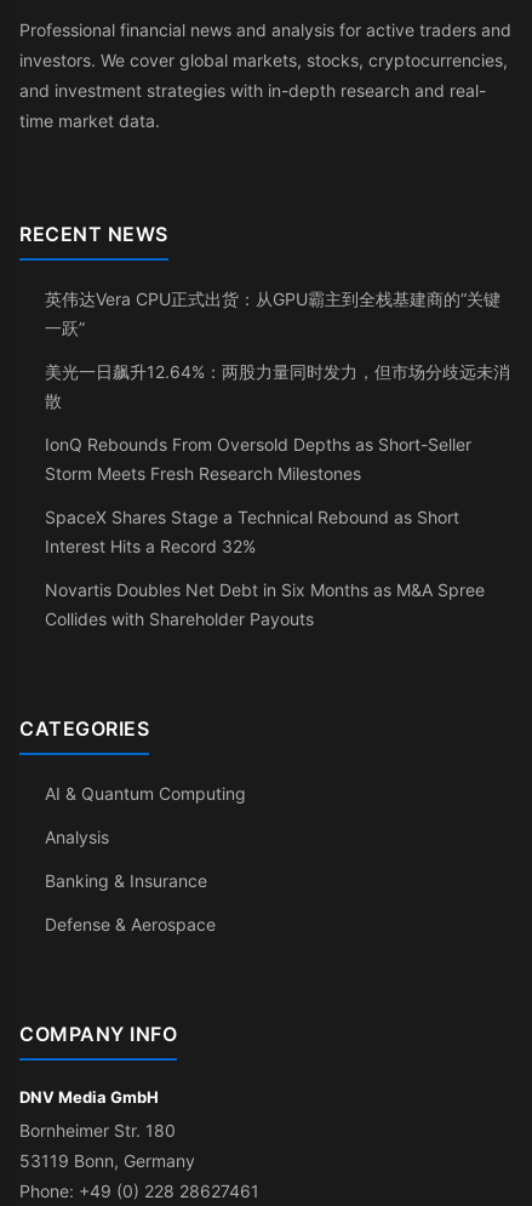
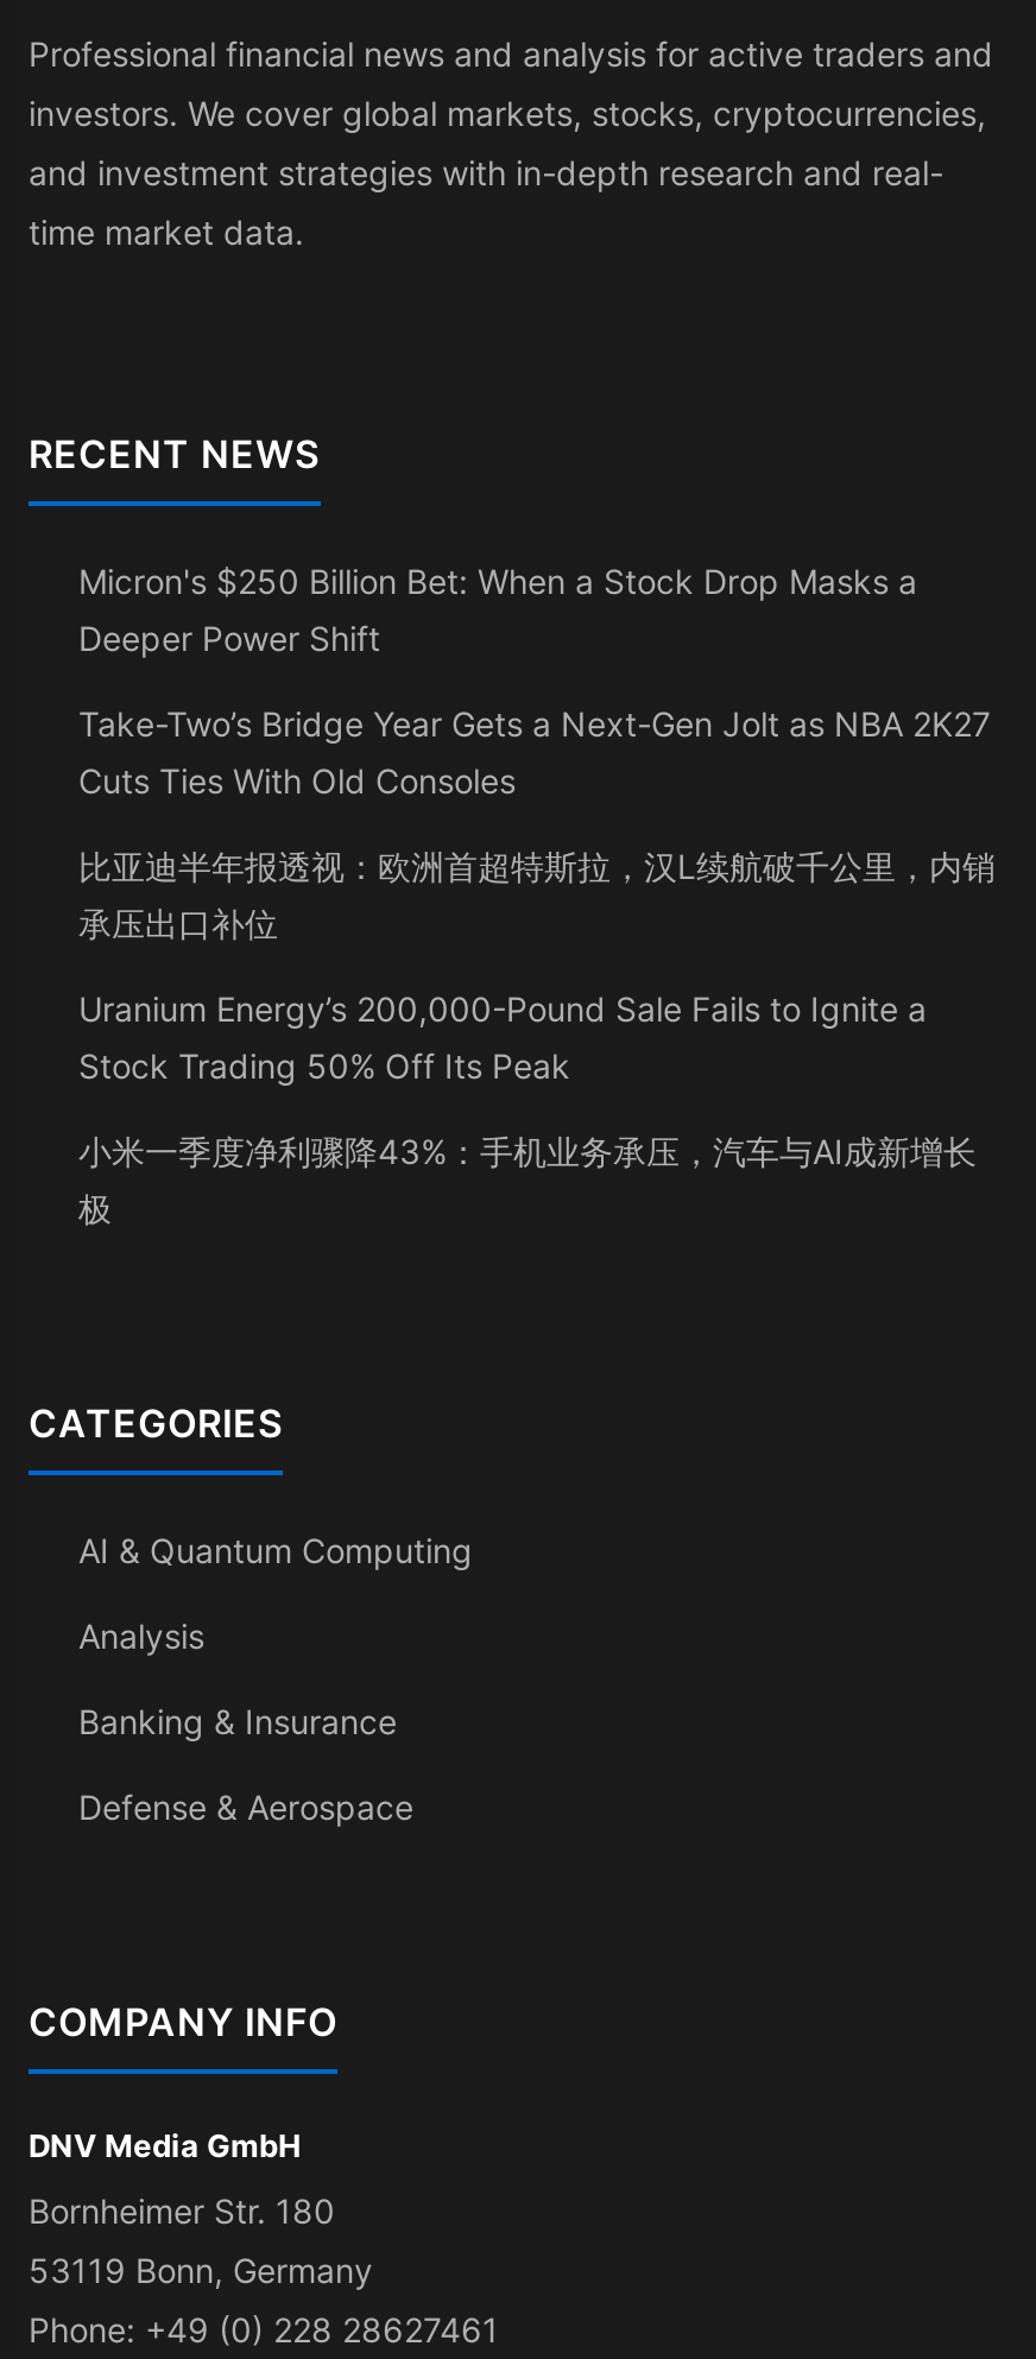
[45,288,500,338] 英伟达Vera CPU正式出货：从GPU霸主到全栈基建商的“关键 | 一跃” -> [78,561,917,658] Micron's $250 Billion Bet: When a Stock Drop Masks a | Deeper Power Shift
[45,361,510,411] 美光一日飙升12.64%：两股力量同时发力，但市场分歧远未消 | 散 -> [78,703,991,801] Take-Two’s Bridge Year Gets a Next-Gen Jolt as NBA 2K27 | Cuts Ties With Old Consoles
[45,434,471,484] IonQ Rebounds From Oversold Depths as Short-Seller | Storm Meets Fresh Research Milestones -> [78,846,996,943] 比亚迪半年报透视：欧洲首超特斯拉，汉L续航破千公里，内销 | 承压出口补位
[45,507,459,556] SpaceX Shares Stage a Technical Rebound as Short | Interest Hits a Record 32% -> [78,988,927,1086] Uranium Energy’s 200,000-Pound Sale Fails to Ignite a | Stock Trading 50% Off Its Peak
[45,579,485,629] Novartis Doubles Net Debt in Six Months as M&A Spree | Collides with Shareholder Payouts -> [78,1131,977,1228] 小米一季度净利骤降43%：手机业务承压，汽车与AI成新增长 | 极

